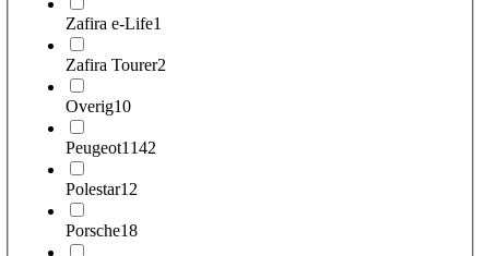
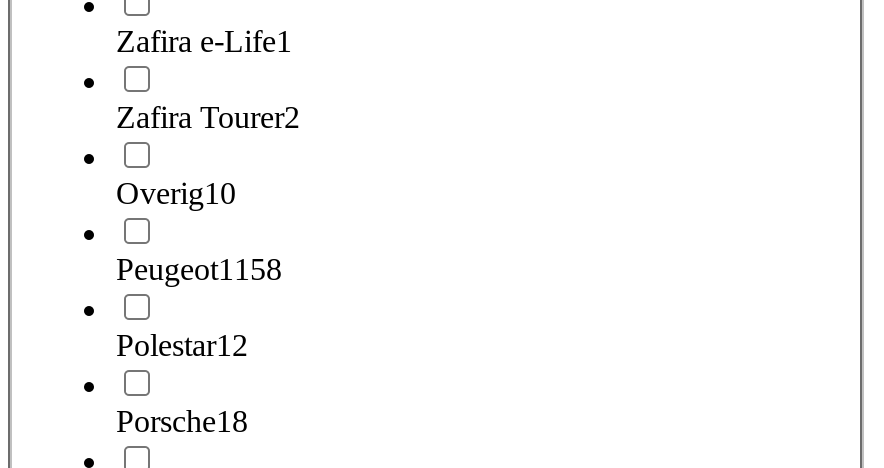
[66,138,156,157] Peugeot1142 -> [116,252,282,286] Peugeot1158

